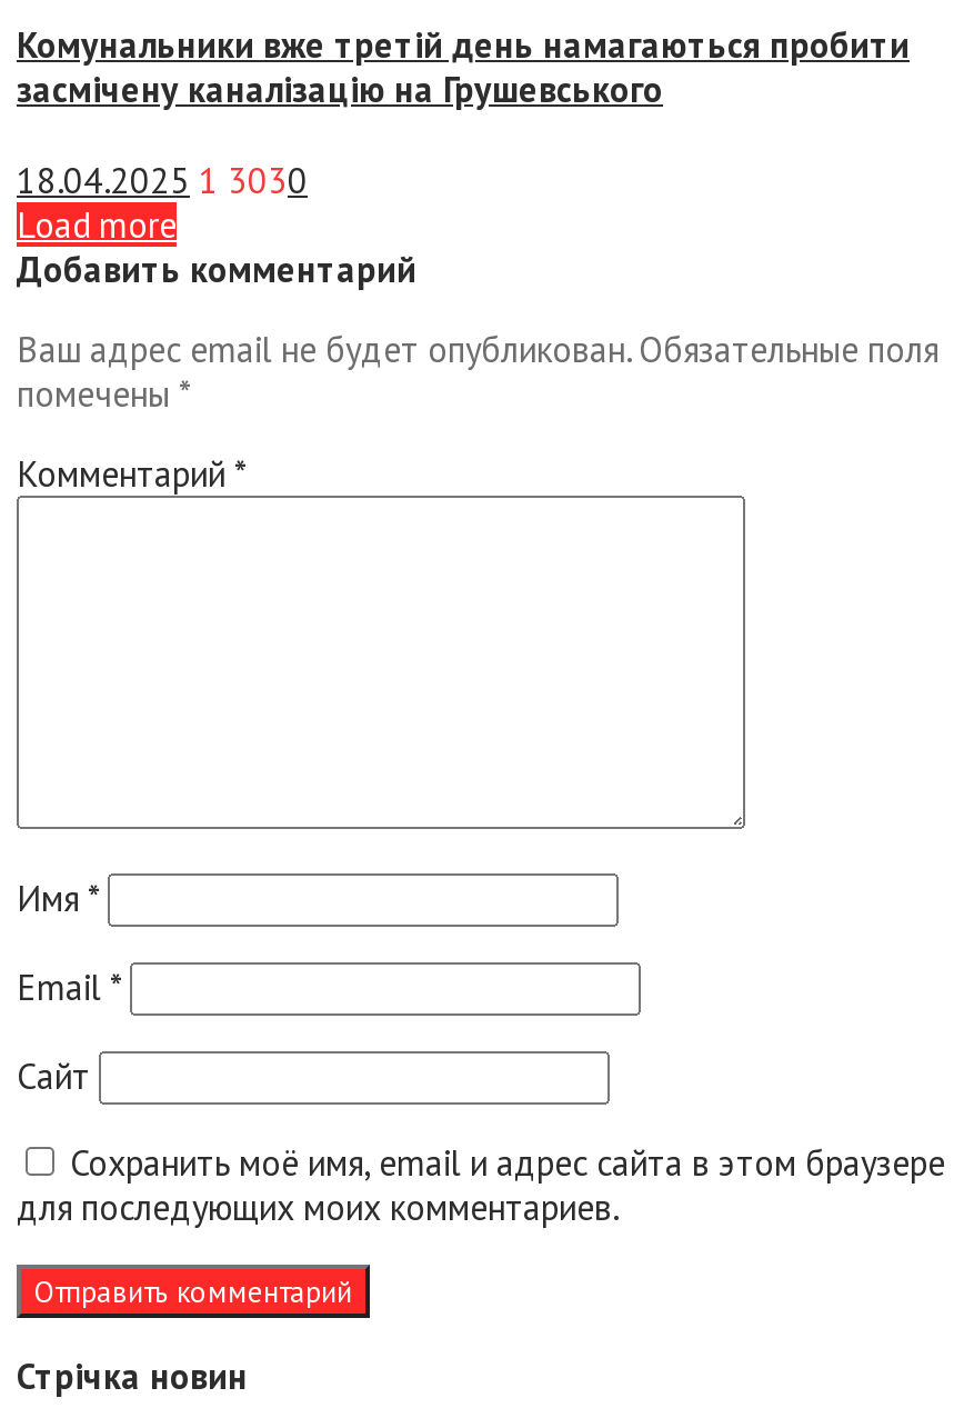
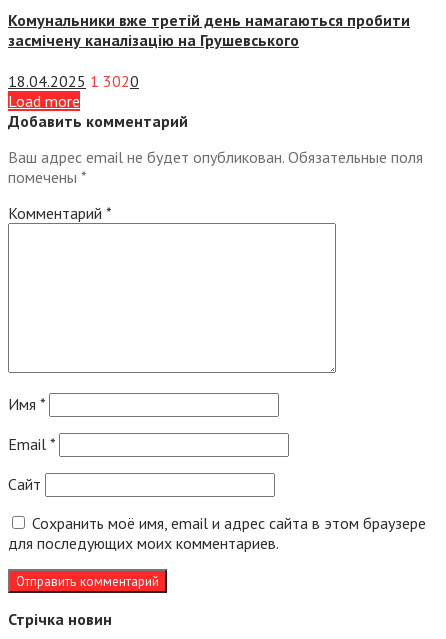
[17,158,308,202] 18.04.2025 1 3030 -> [8,71,139,91] 18.04.2025 1 3020

